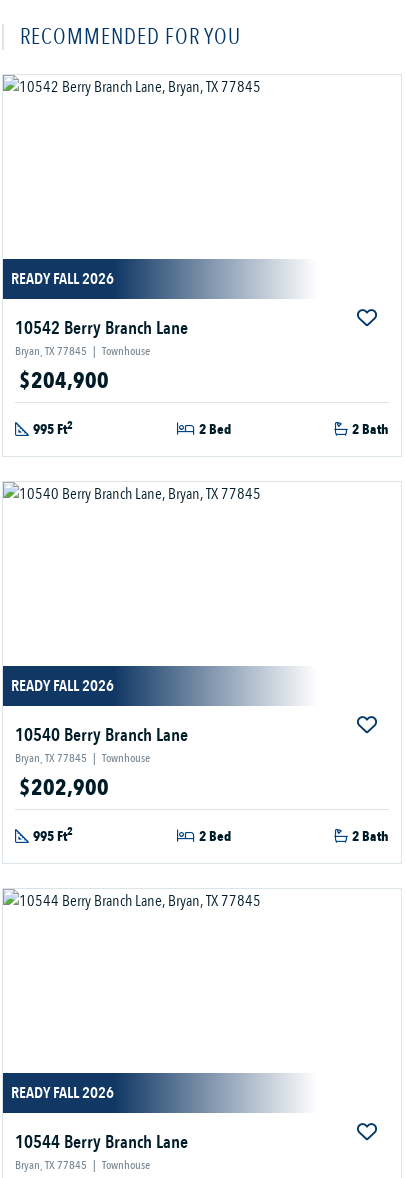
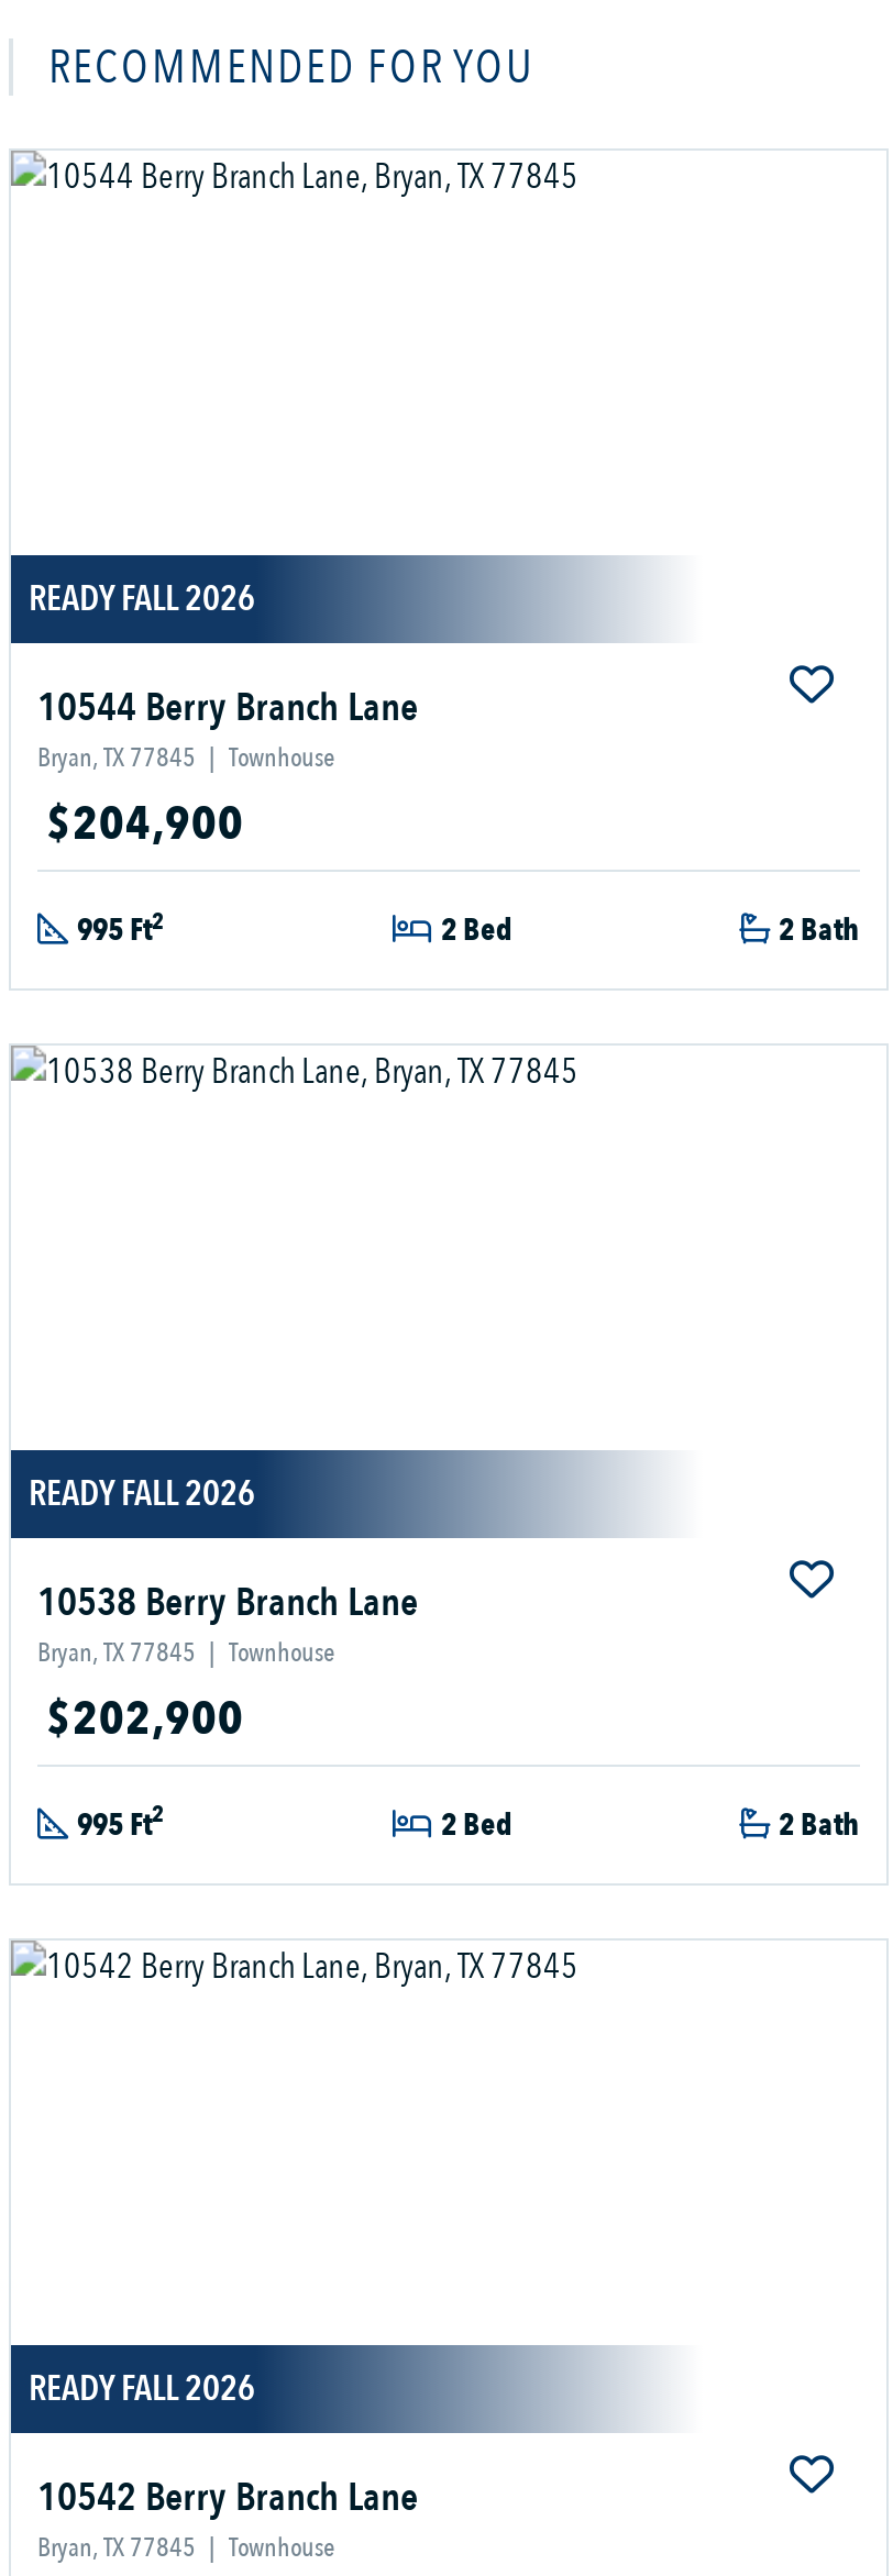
moved [15,316,188,341] -> [37,2470,418,2525]: 10542 Berry Branch Lane
[15,723,188,748] 10540 Berry Branch Lane -> [37,1575,418,1630] 10538 Berry Branch Lane
moved [15,1130,188,1155] -> [37,680,418,735]: 10544 Berry Branch Lane

